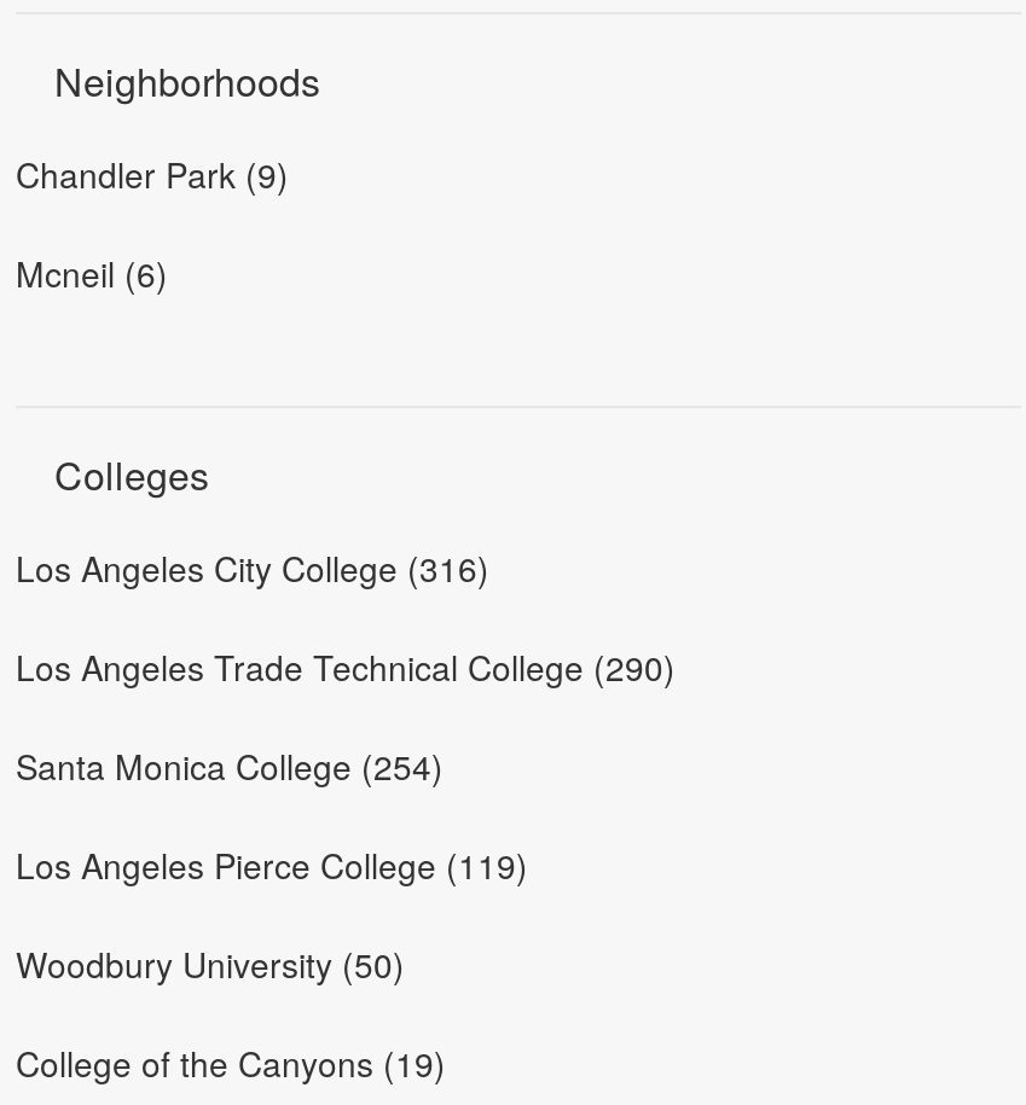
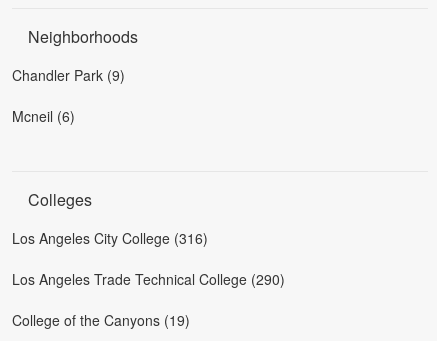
[16,742,528,988] Santa Monica College (254) | Los Angeles Pierce College (119) | Woodbury University (50) -> none

